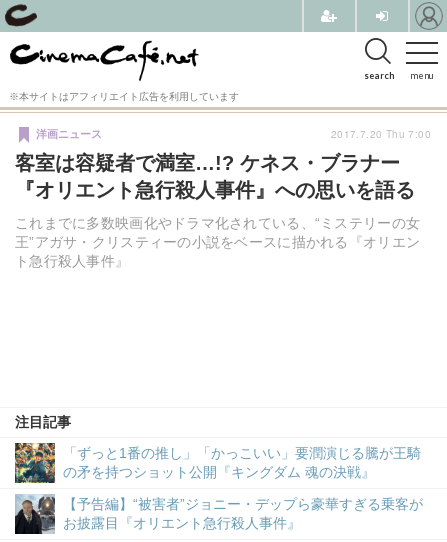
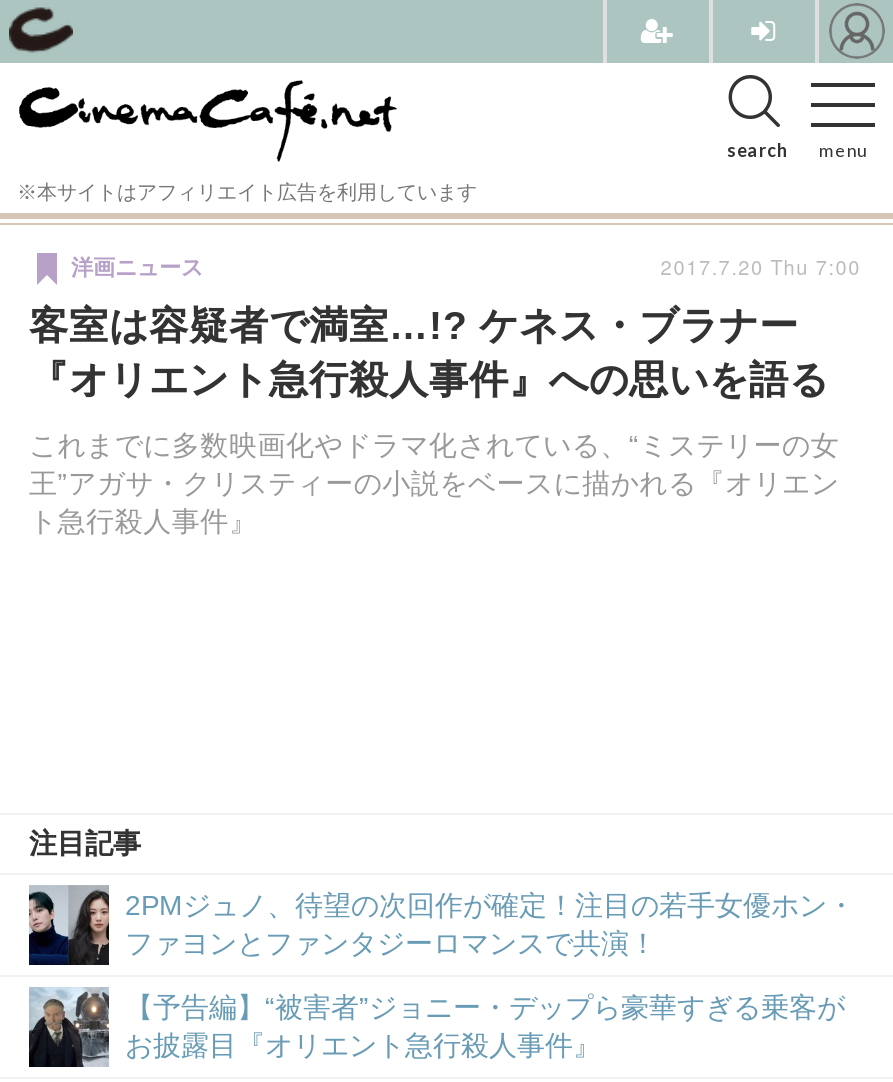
[14,442,421,484] [image] | 「ずっと1番の推し」「かっこいい」要潤演じる騰が王騎 | の矛を持つショット公開『キングダム 魂の決戦』 -> [27,885,855,967] [image] | 2PMジュノ、待望の次回作が確定！注目の若手女優ホン・ | ファヨンとファンタジーロマンスで共演！

